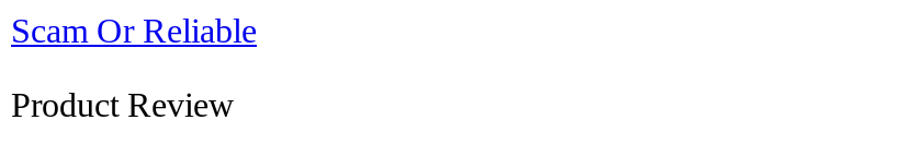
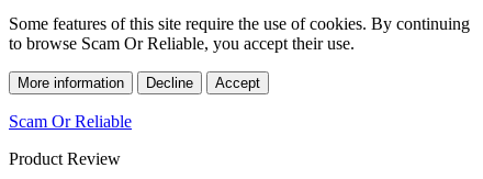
none -> [9,14,470,91] Some features of this site require the use of cookies. By continuing | to browse Scam Or Reliable, you accept their use. | More information | Decline | Accept

